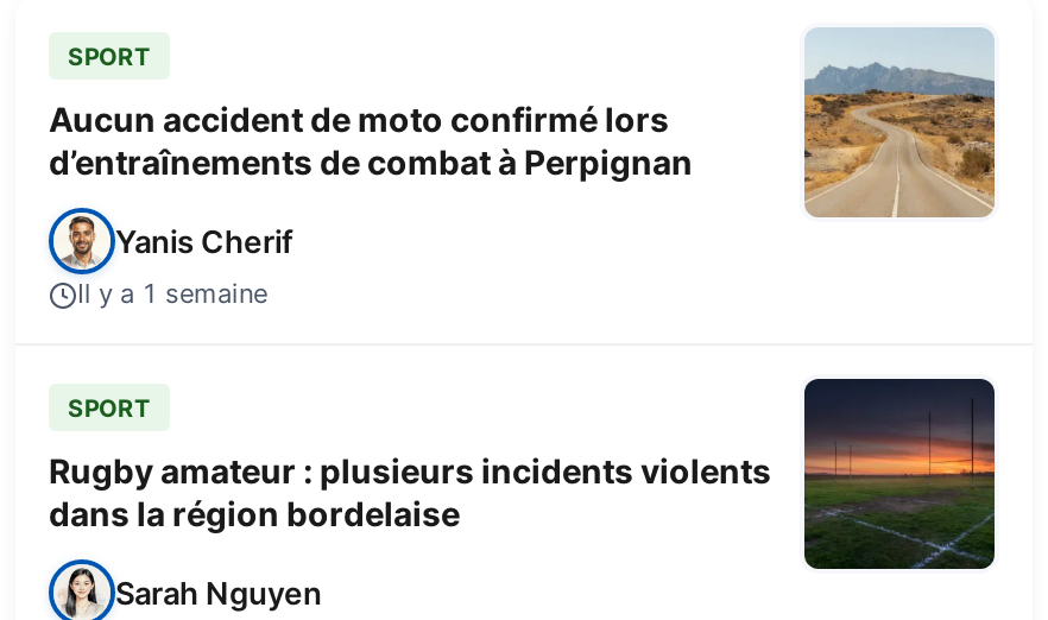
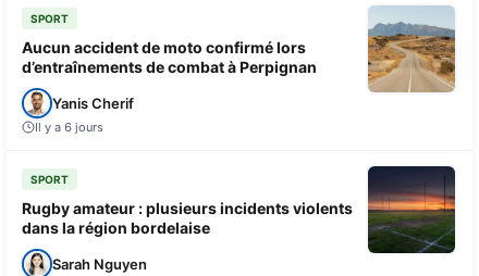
[77,277,267,310] Il y a 1 semaine -> [35,119,103,134] Il y a 6 jours

